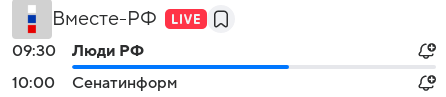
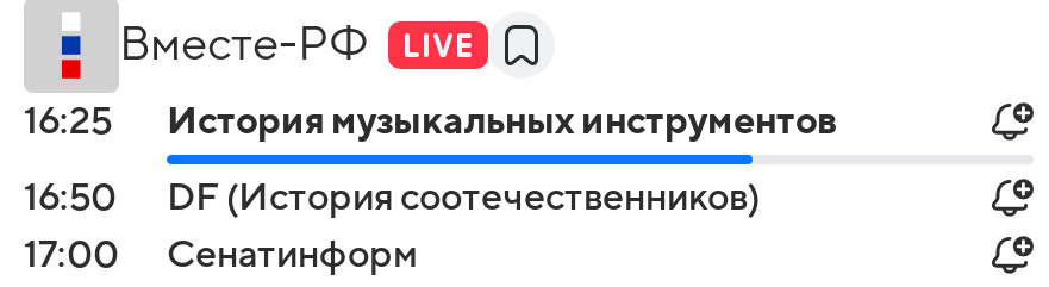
[12,42,144,60] 09:30 | Люди РФ -> [24,100,838,143] 16:25 | История музыкальных инструментов
[12,74,55,92] 10:00 -> [24,176,760,276] 16:50 | DF (История соотечественников) | 17:00

